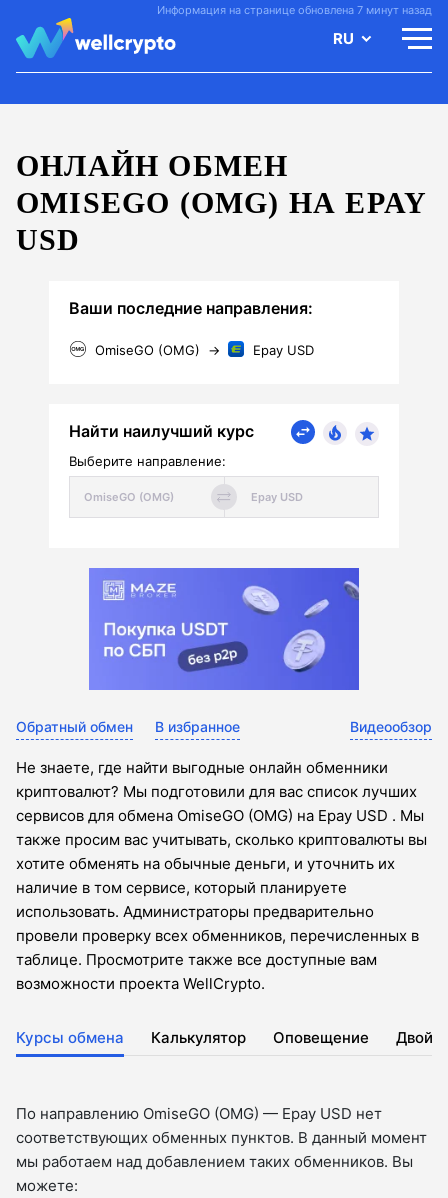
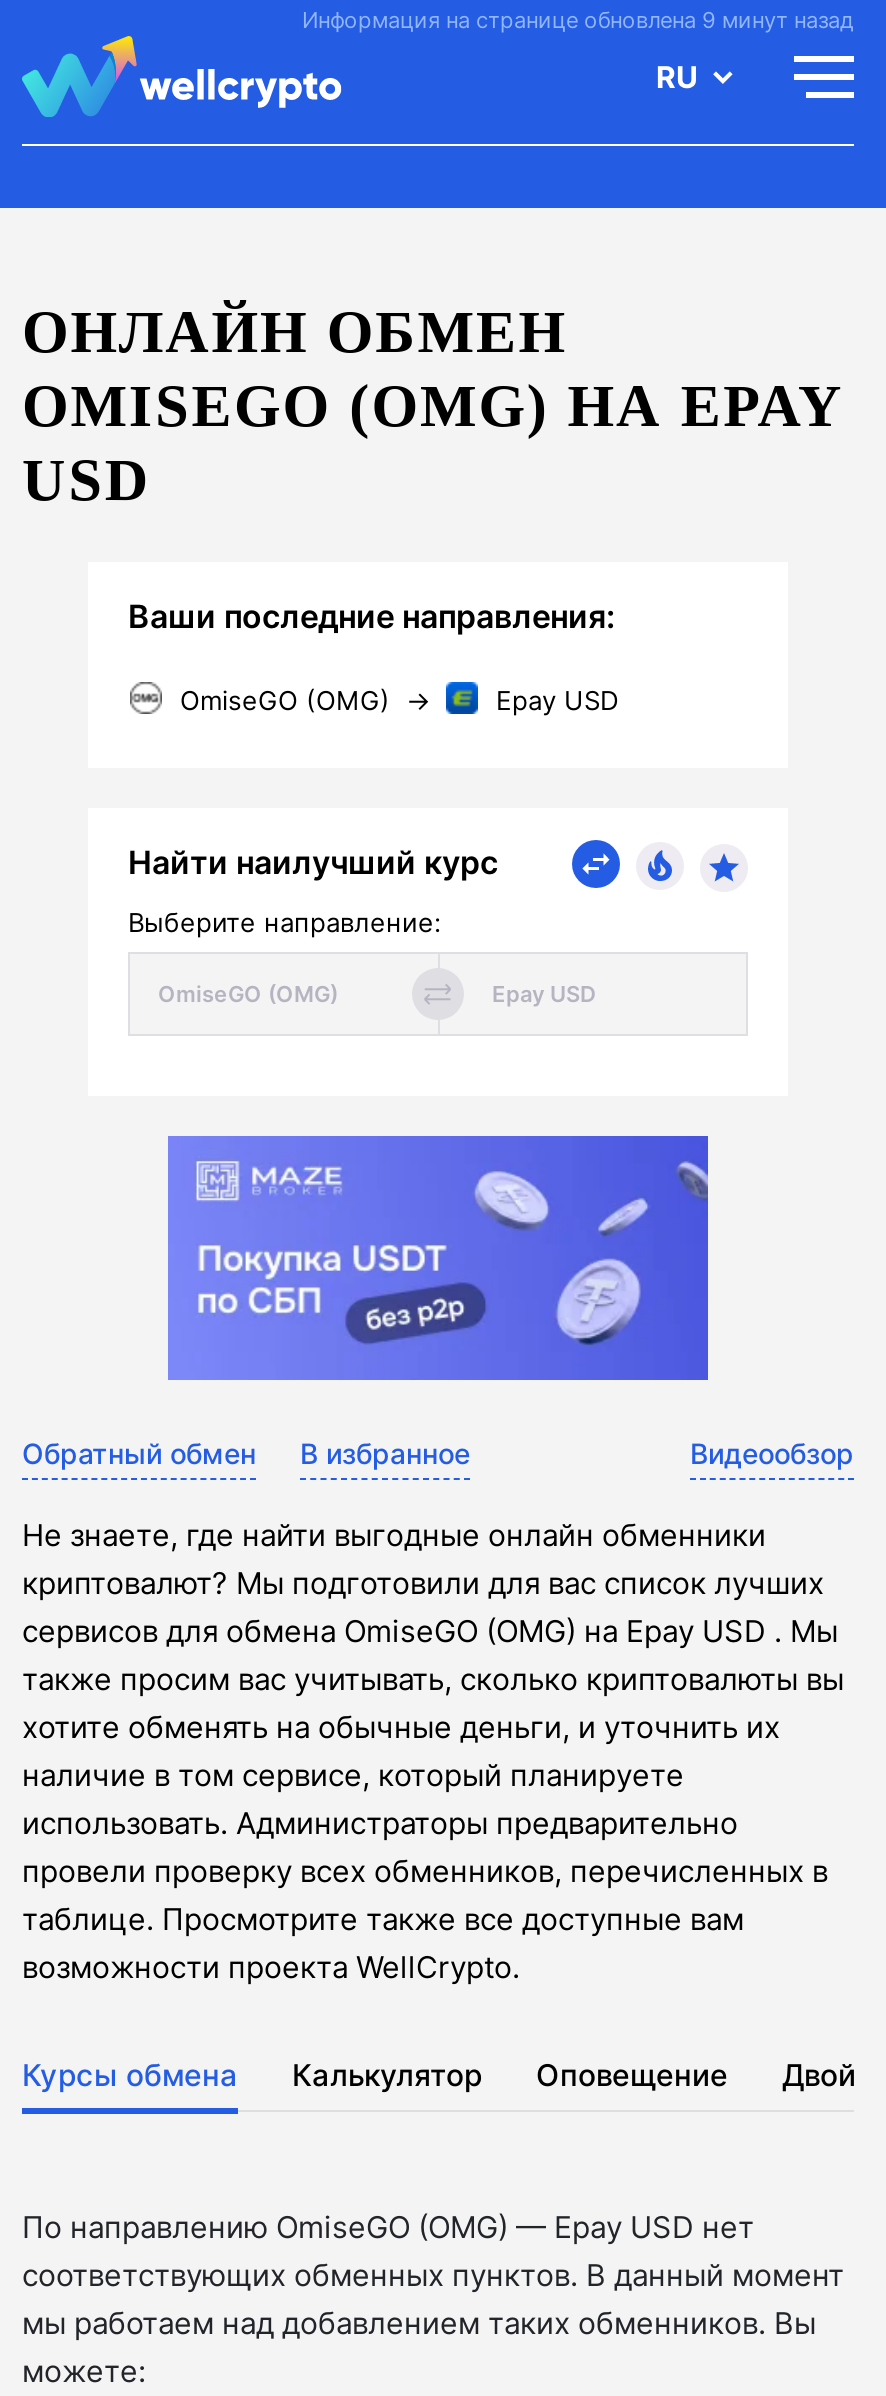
[157,3,432,17] Информация на странице обновлена 7 минут назад -> [302,6,854,34] Информация на странице обновлена 9 минут назад

